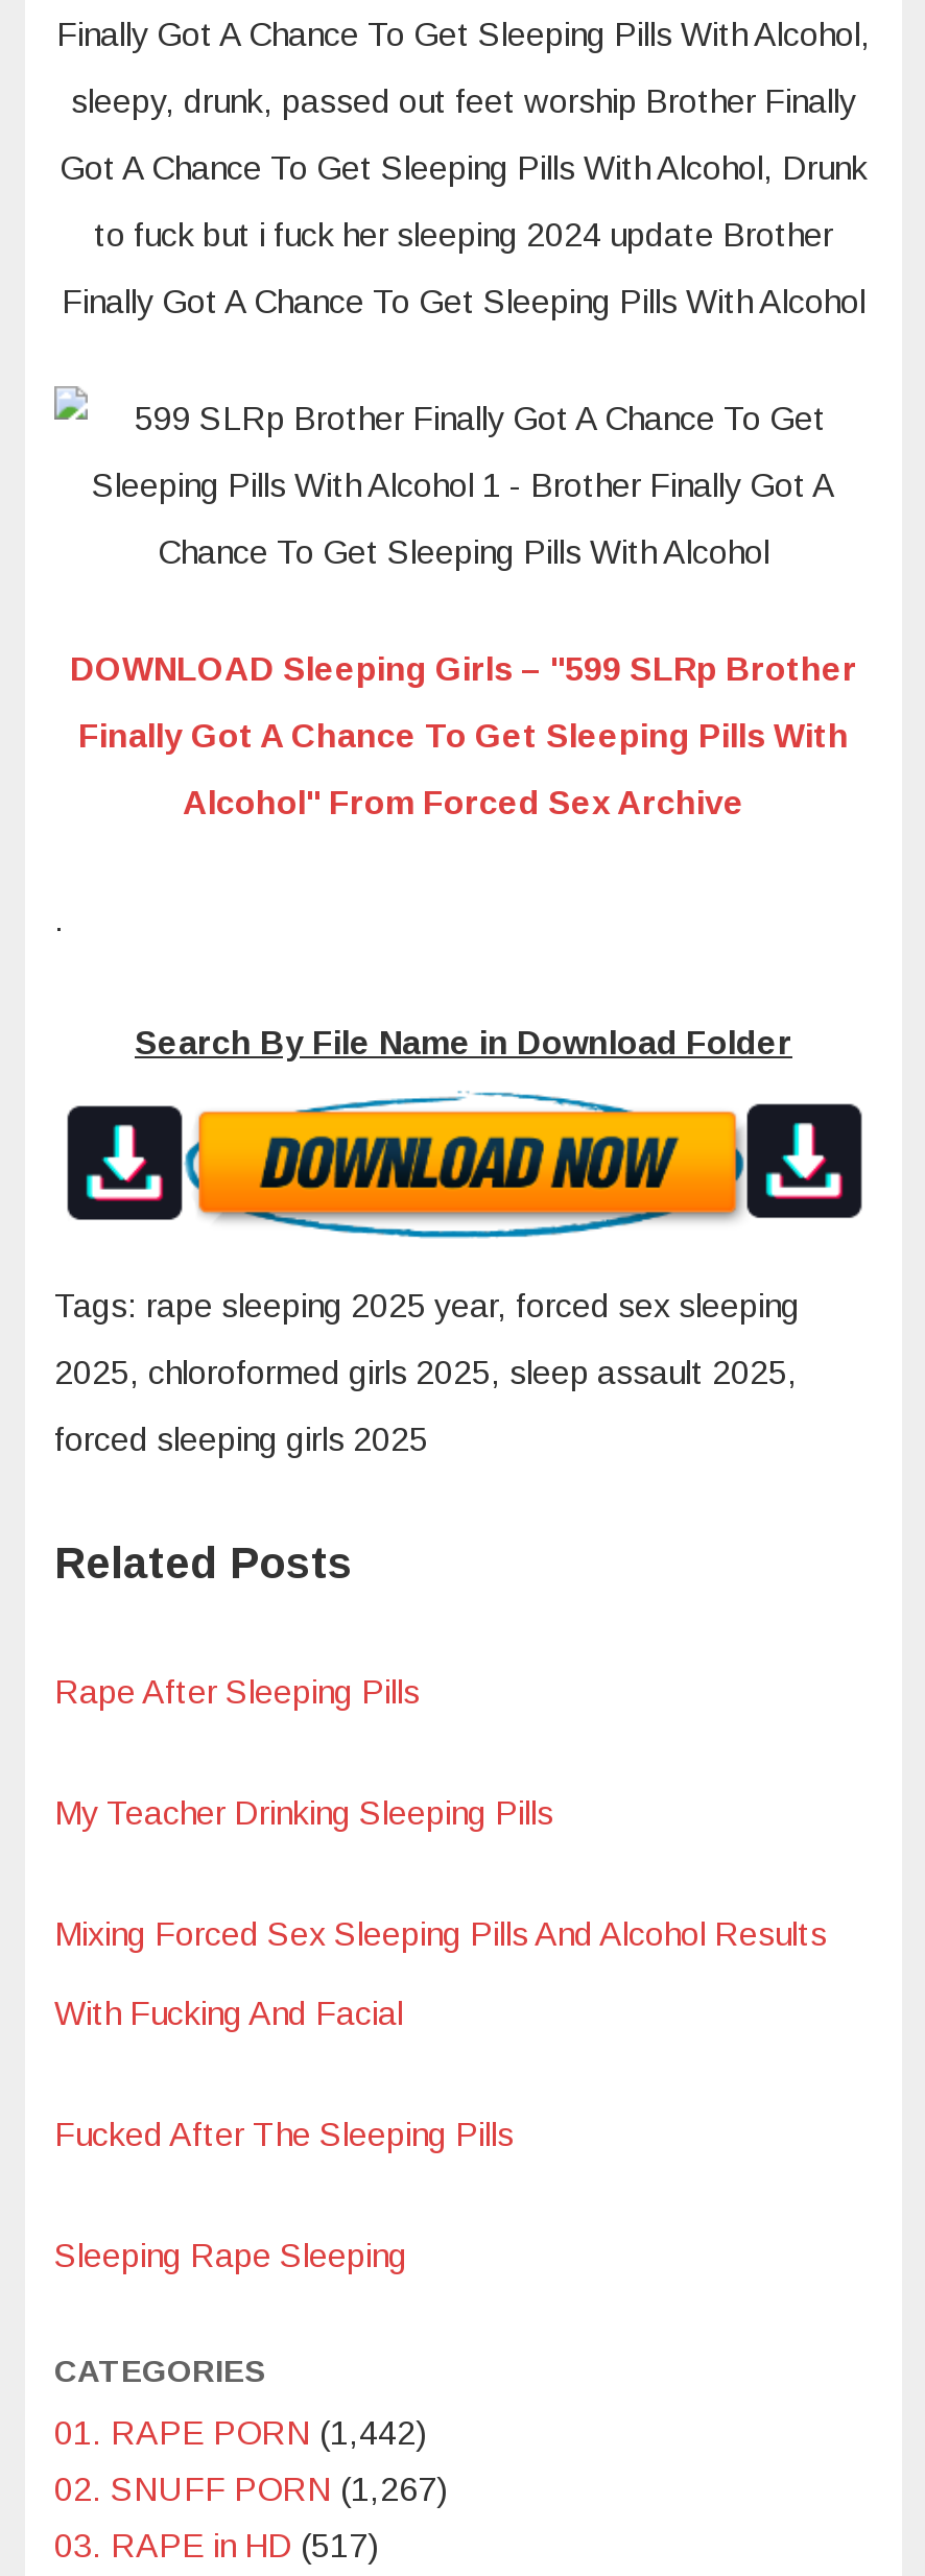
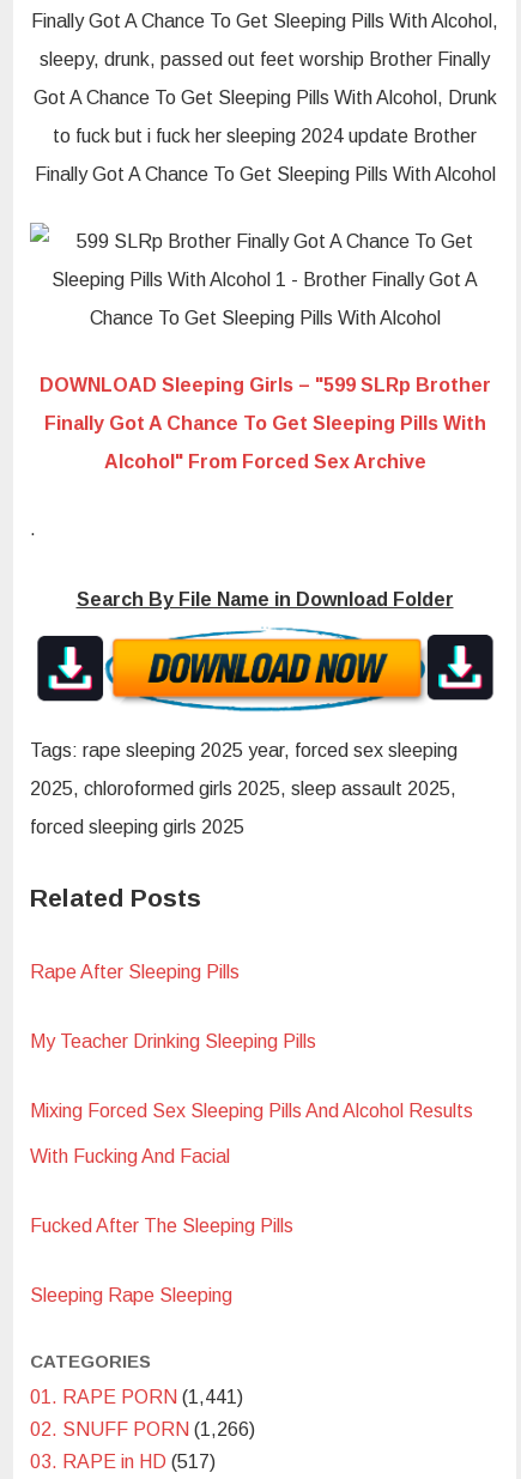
[54,2415,426,2451] 01. RAPE PORN (1,442) -> [30,1387,243,1407] 01. RAPE PORN (1,441)
[54,2472,447,2507] 02. SNUFF PORN (1,267) -> [30,1419,255,1440] 02. SNUFF PORN (1,266)

